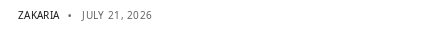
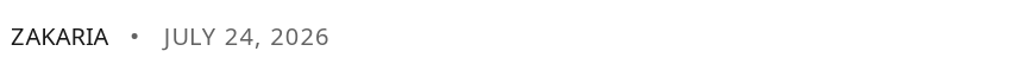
[18,8,152,22] ZAKARIA JULY 21, 2026 -> [11,20,330,53] ZAKARIA JULY 24, 2026

